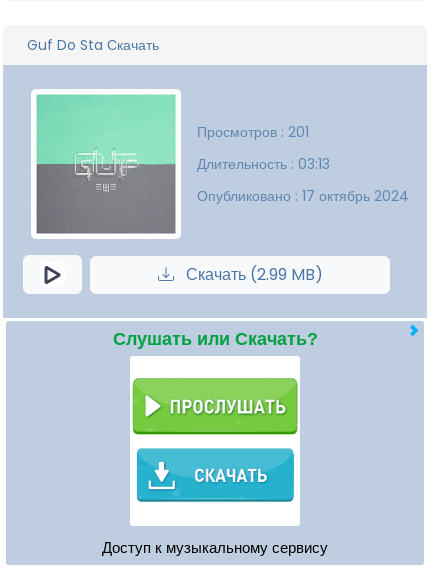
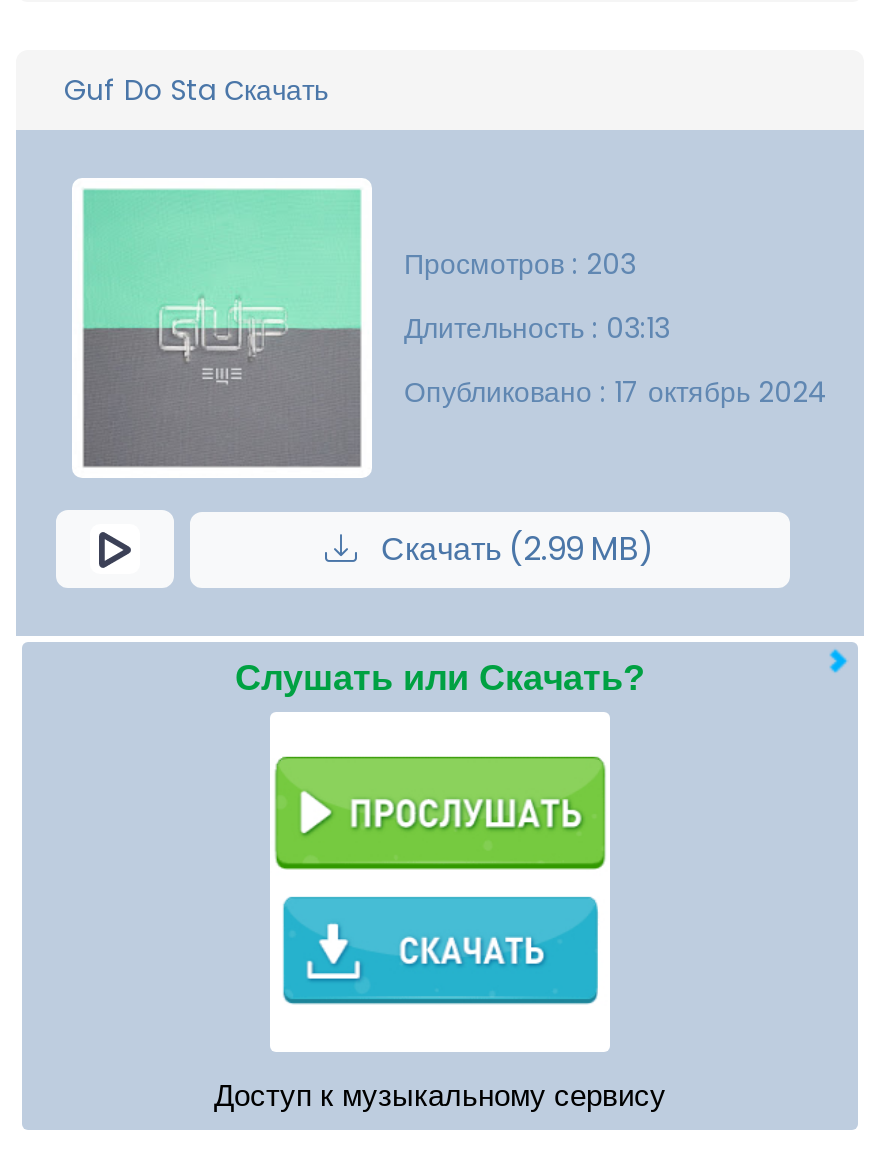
[197,122,309,142] Просмотров : 201 -> [404,244,636,284] Просмотров : 203

